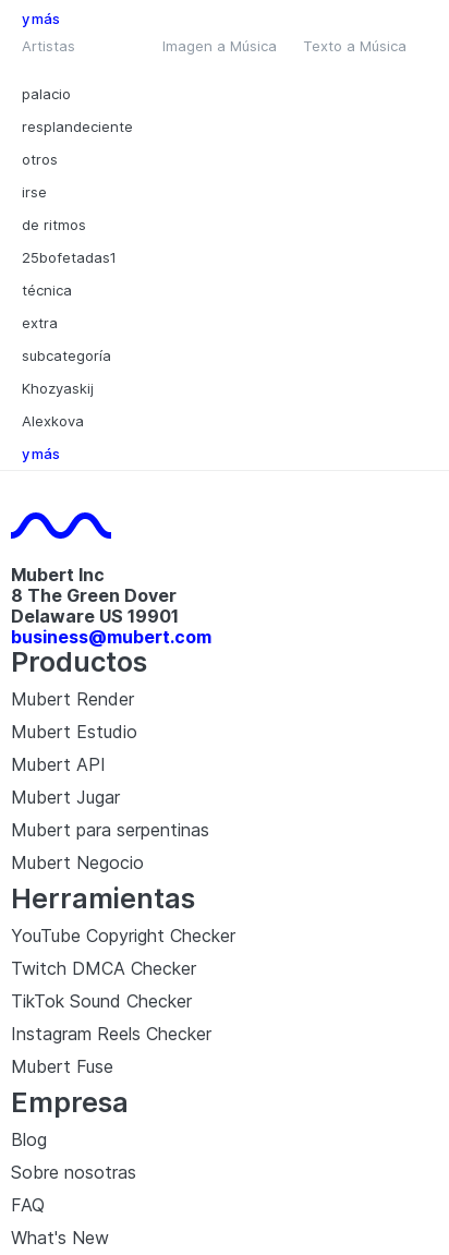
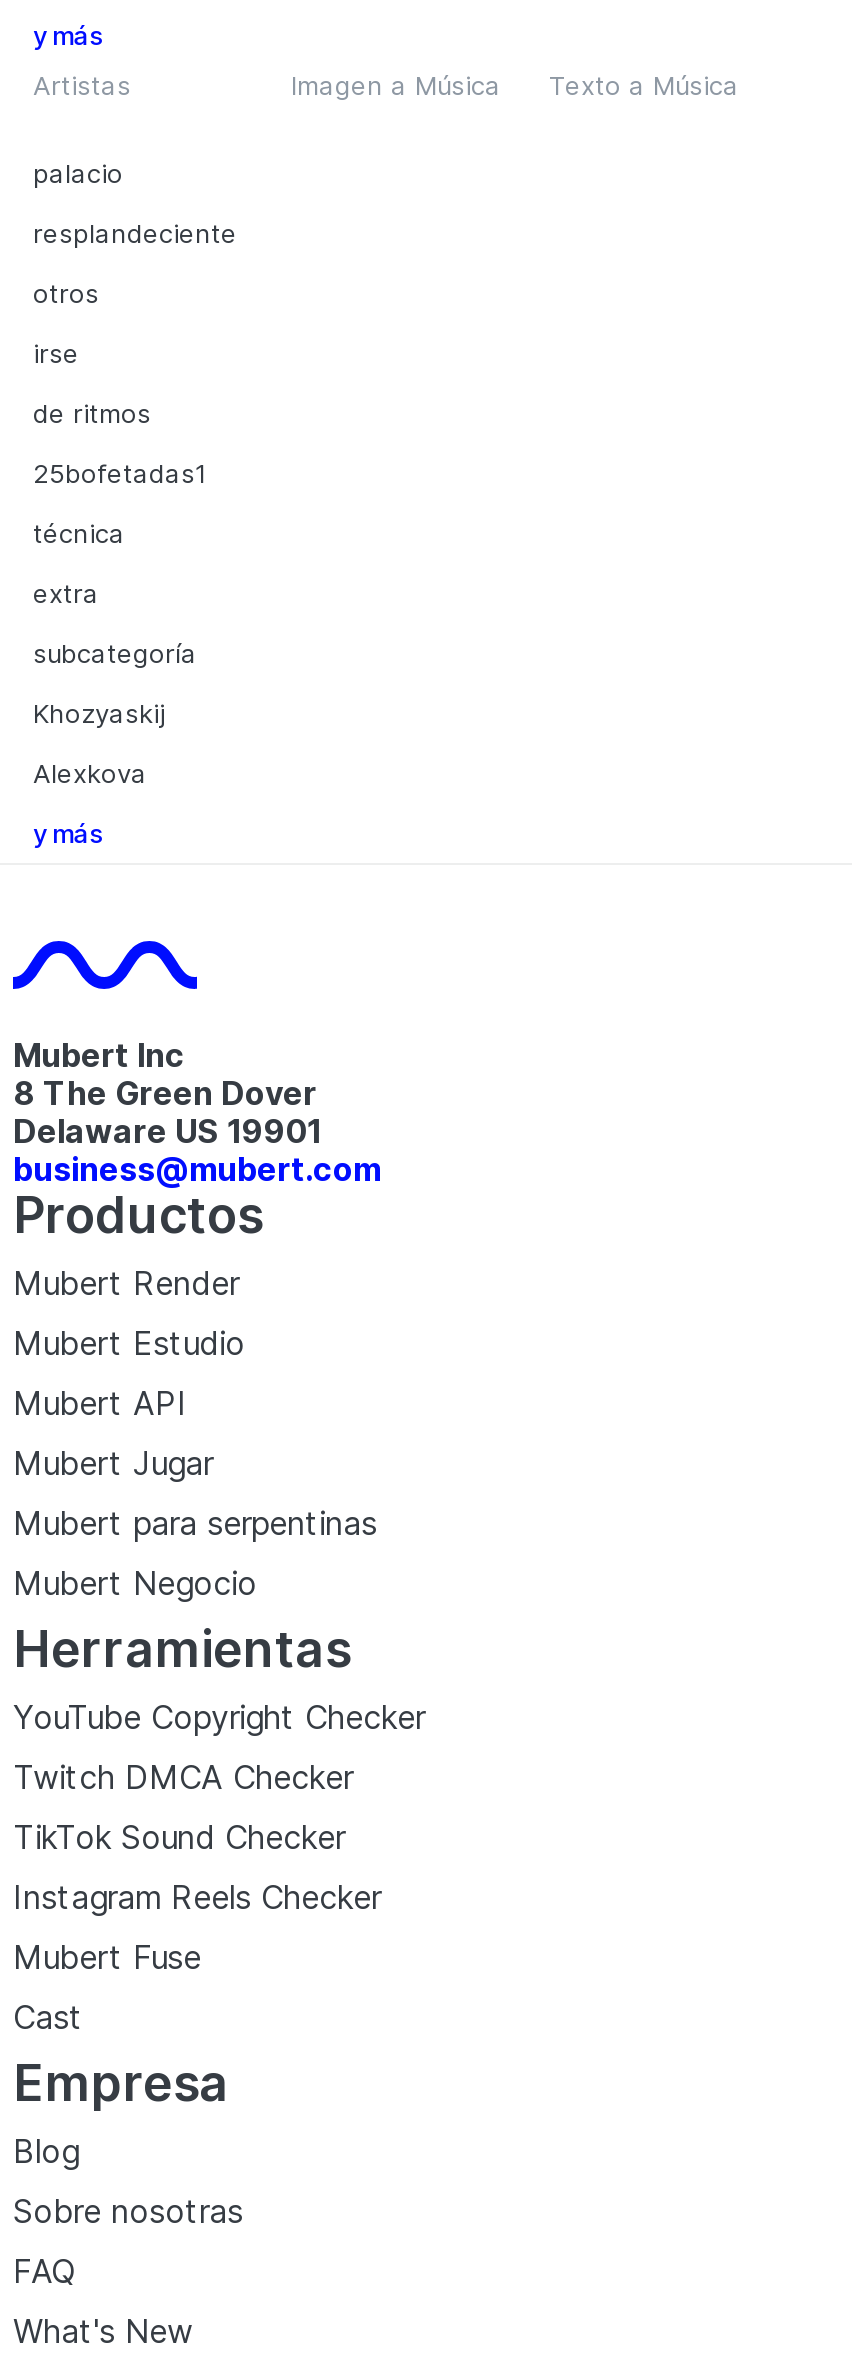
none -> [13,1997,83,2037] Cast

